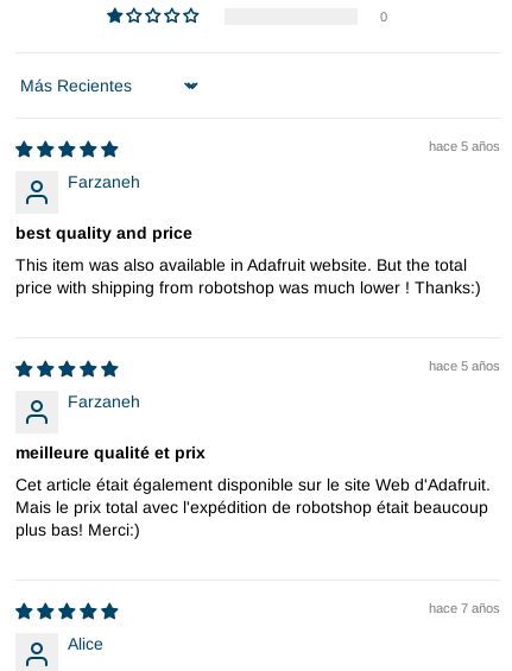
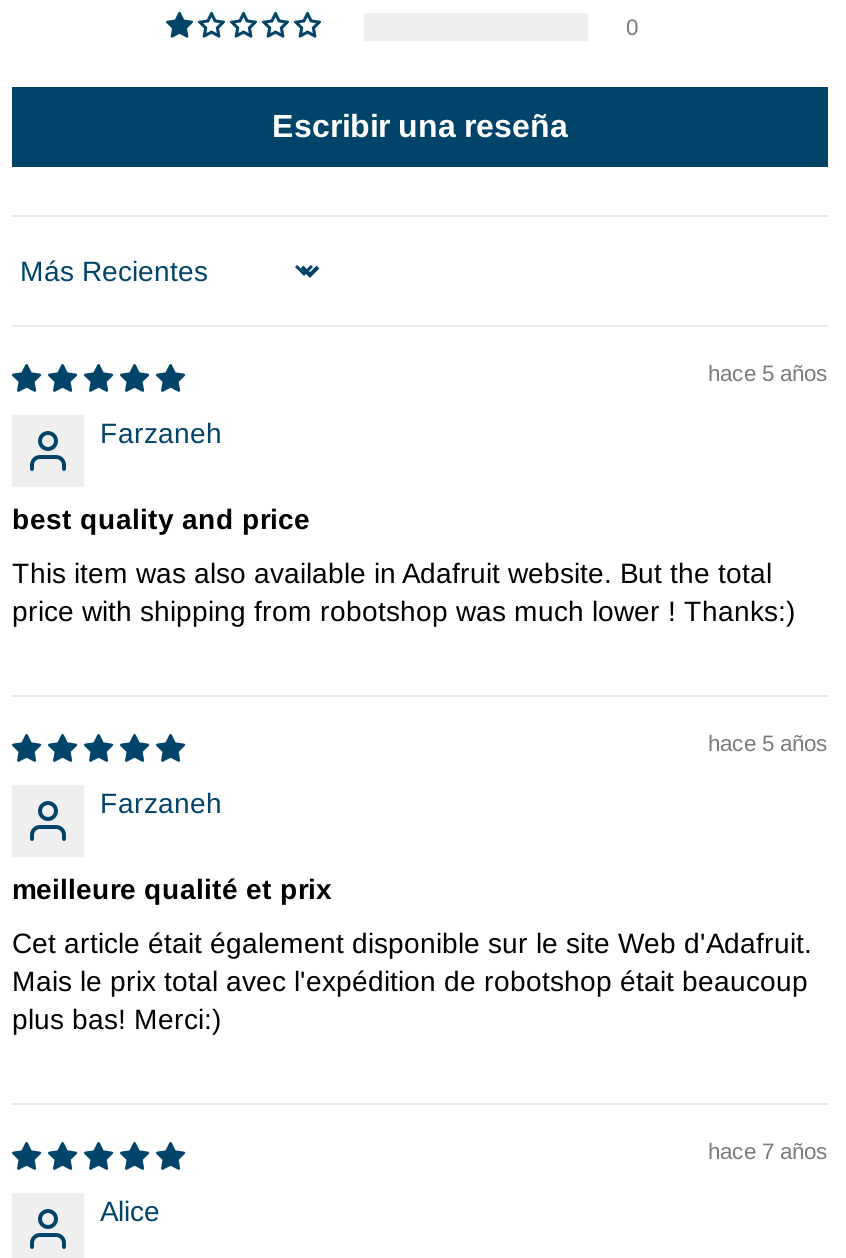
none -> [272,109,568,143] Escribir una reseña

